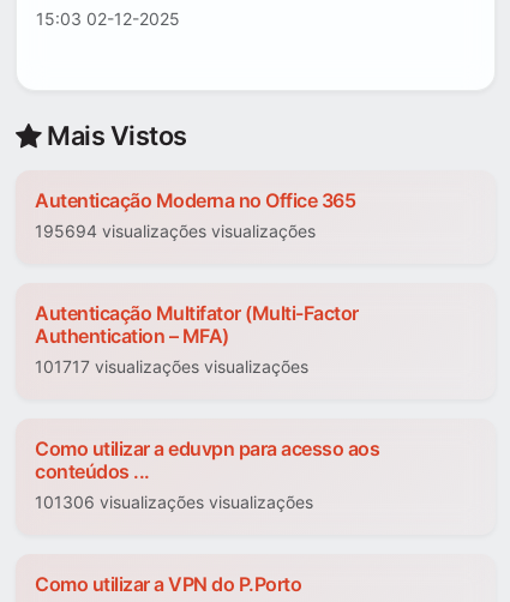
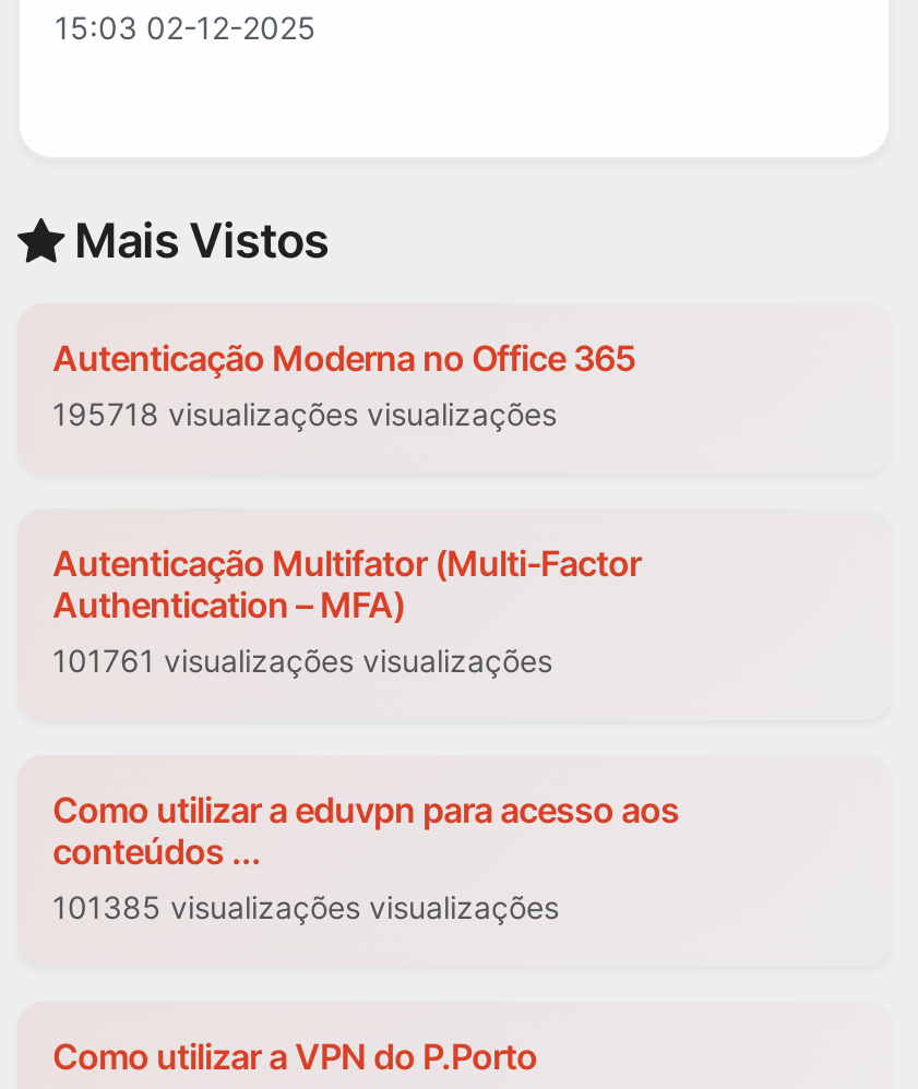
[35,221,316,242] 195694 visualizações visualizações -> [52,396,557,433] 195718 visualizações visualizações
[35,357,308,377] 101717 visualizações visualizações -> [52,643,552,680] 101761 visualizações visualizações
[35,492,313,513] 101306 visualizações visualizações -> [52,889,559,926] 101385 visualizações visualizações

